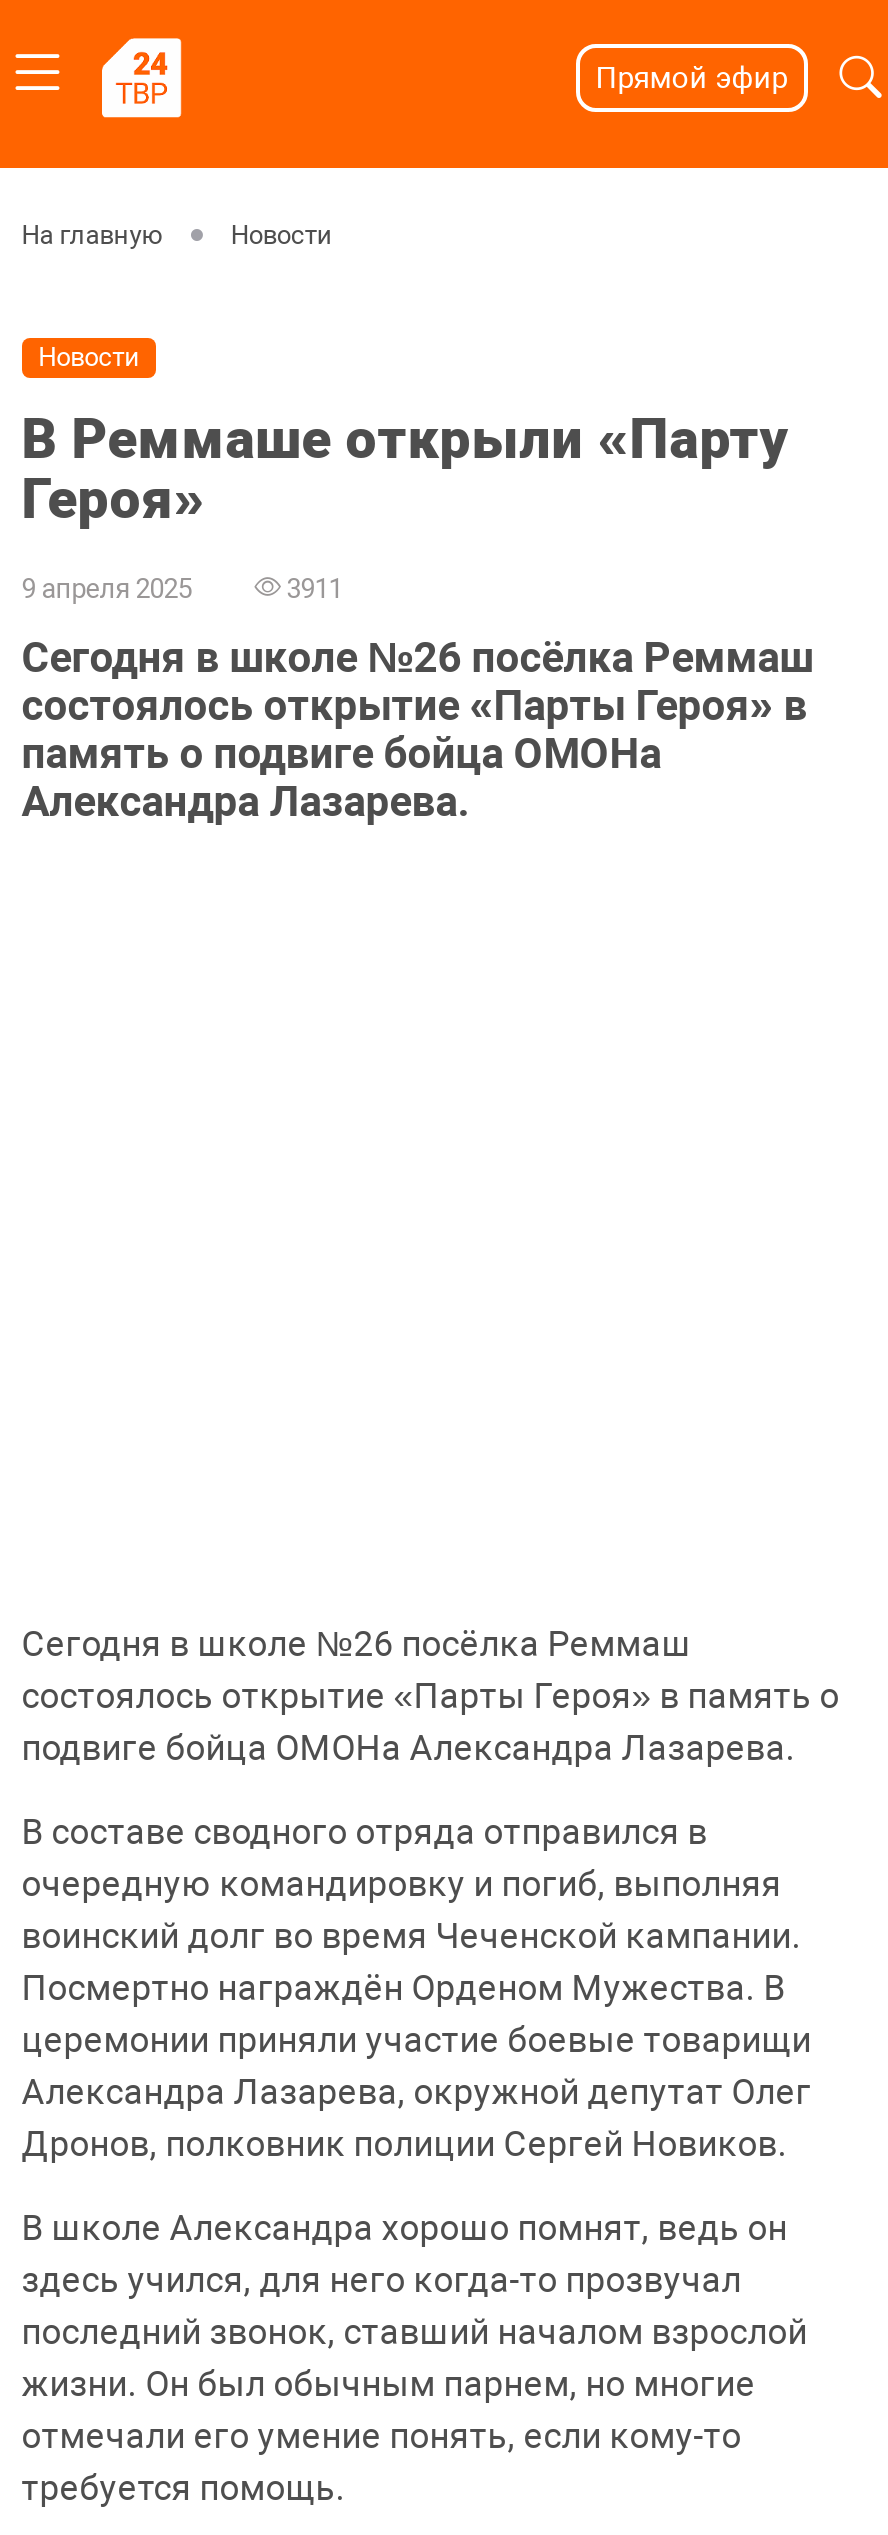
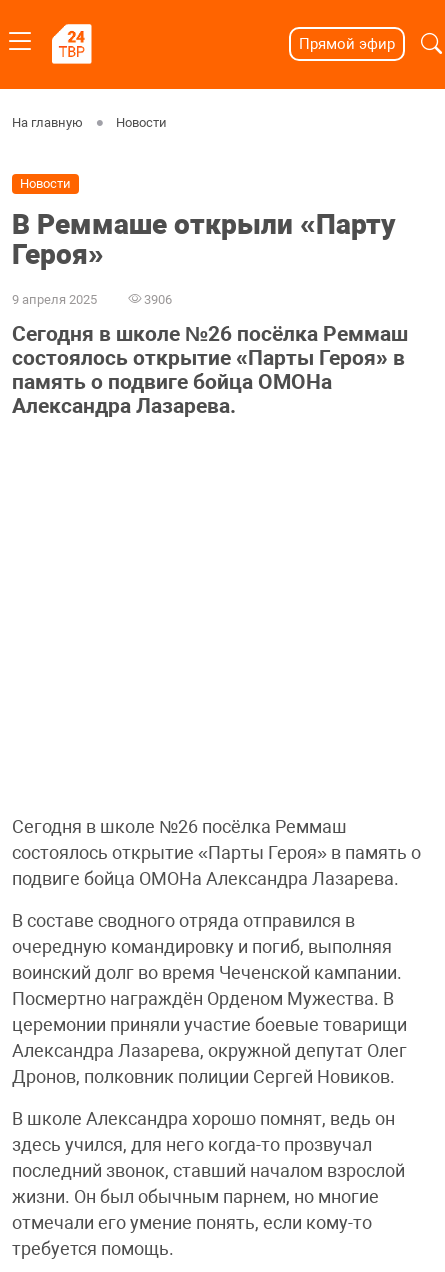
[280,573,342,603] 3911 -> [141,292,172,307] 3906

